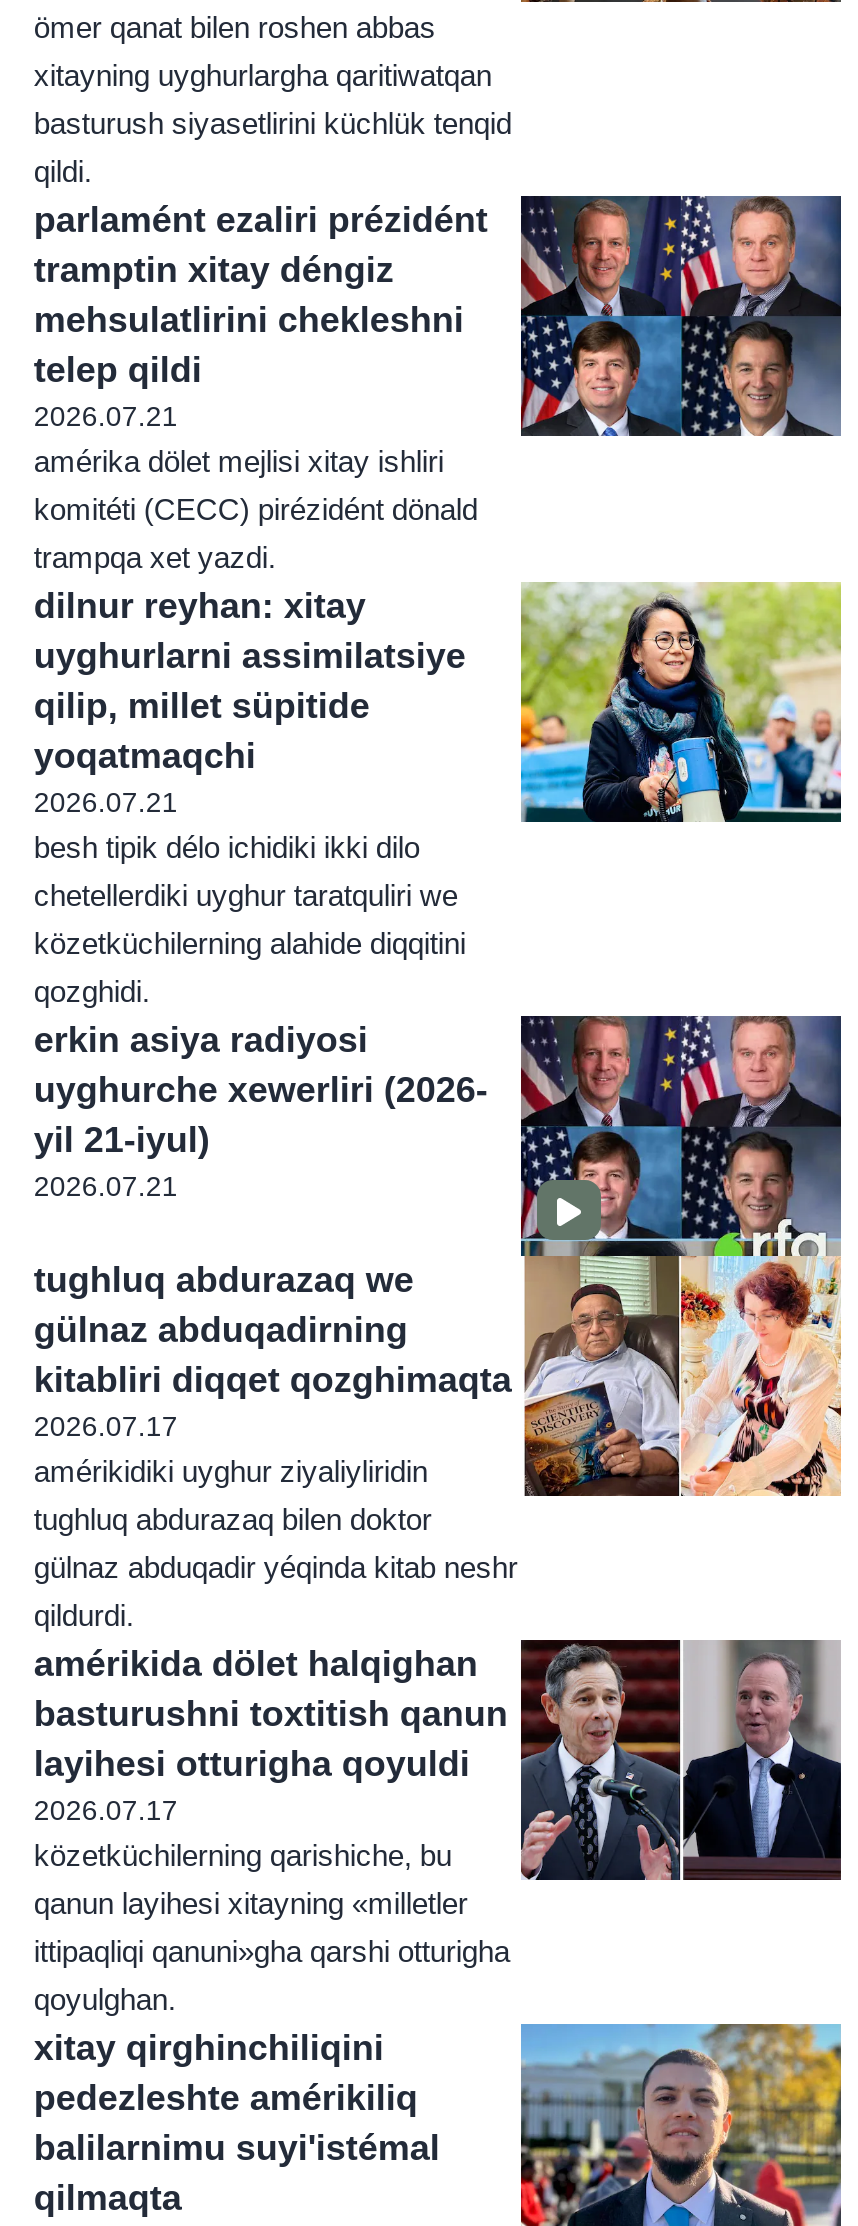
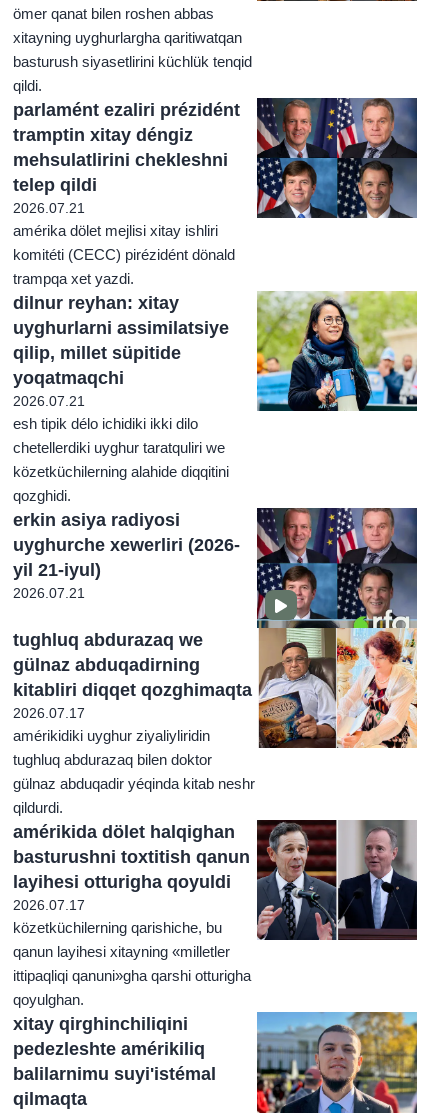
[34,830,420,864] besh tipik délo ichidiki ikki dilo -> [13,415,198,432] esh tipik délo ichidiki ikki dilo

